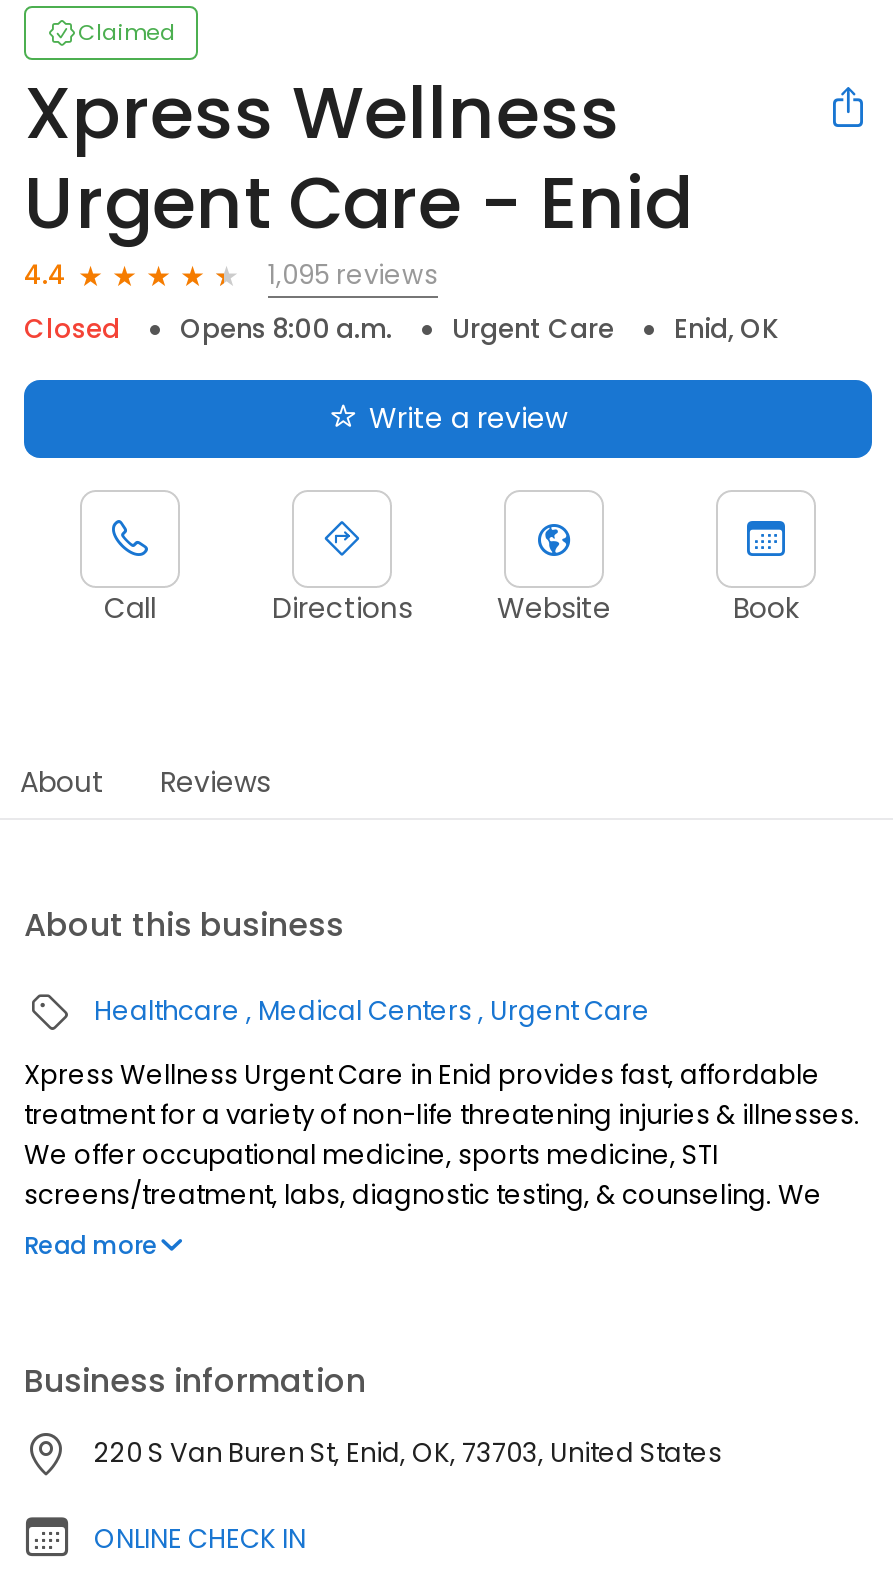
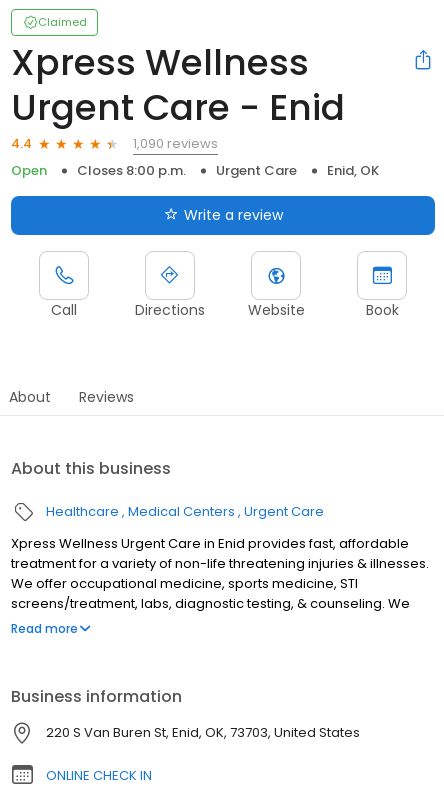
[24,256,438,348] 1,095 reviews | Closed | Opens 8:00 a.m. -> [11,134,218,180] 1,090 reviews | Open | Closes 8:00 p.m.

